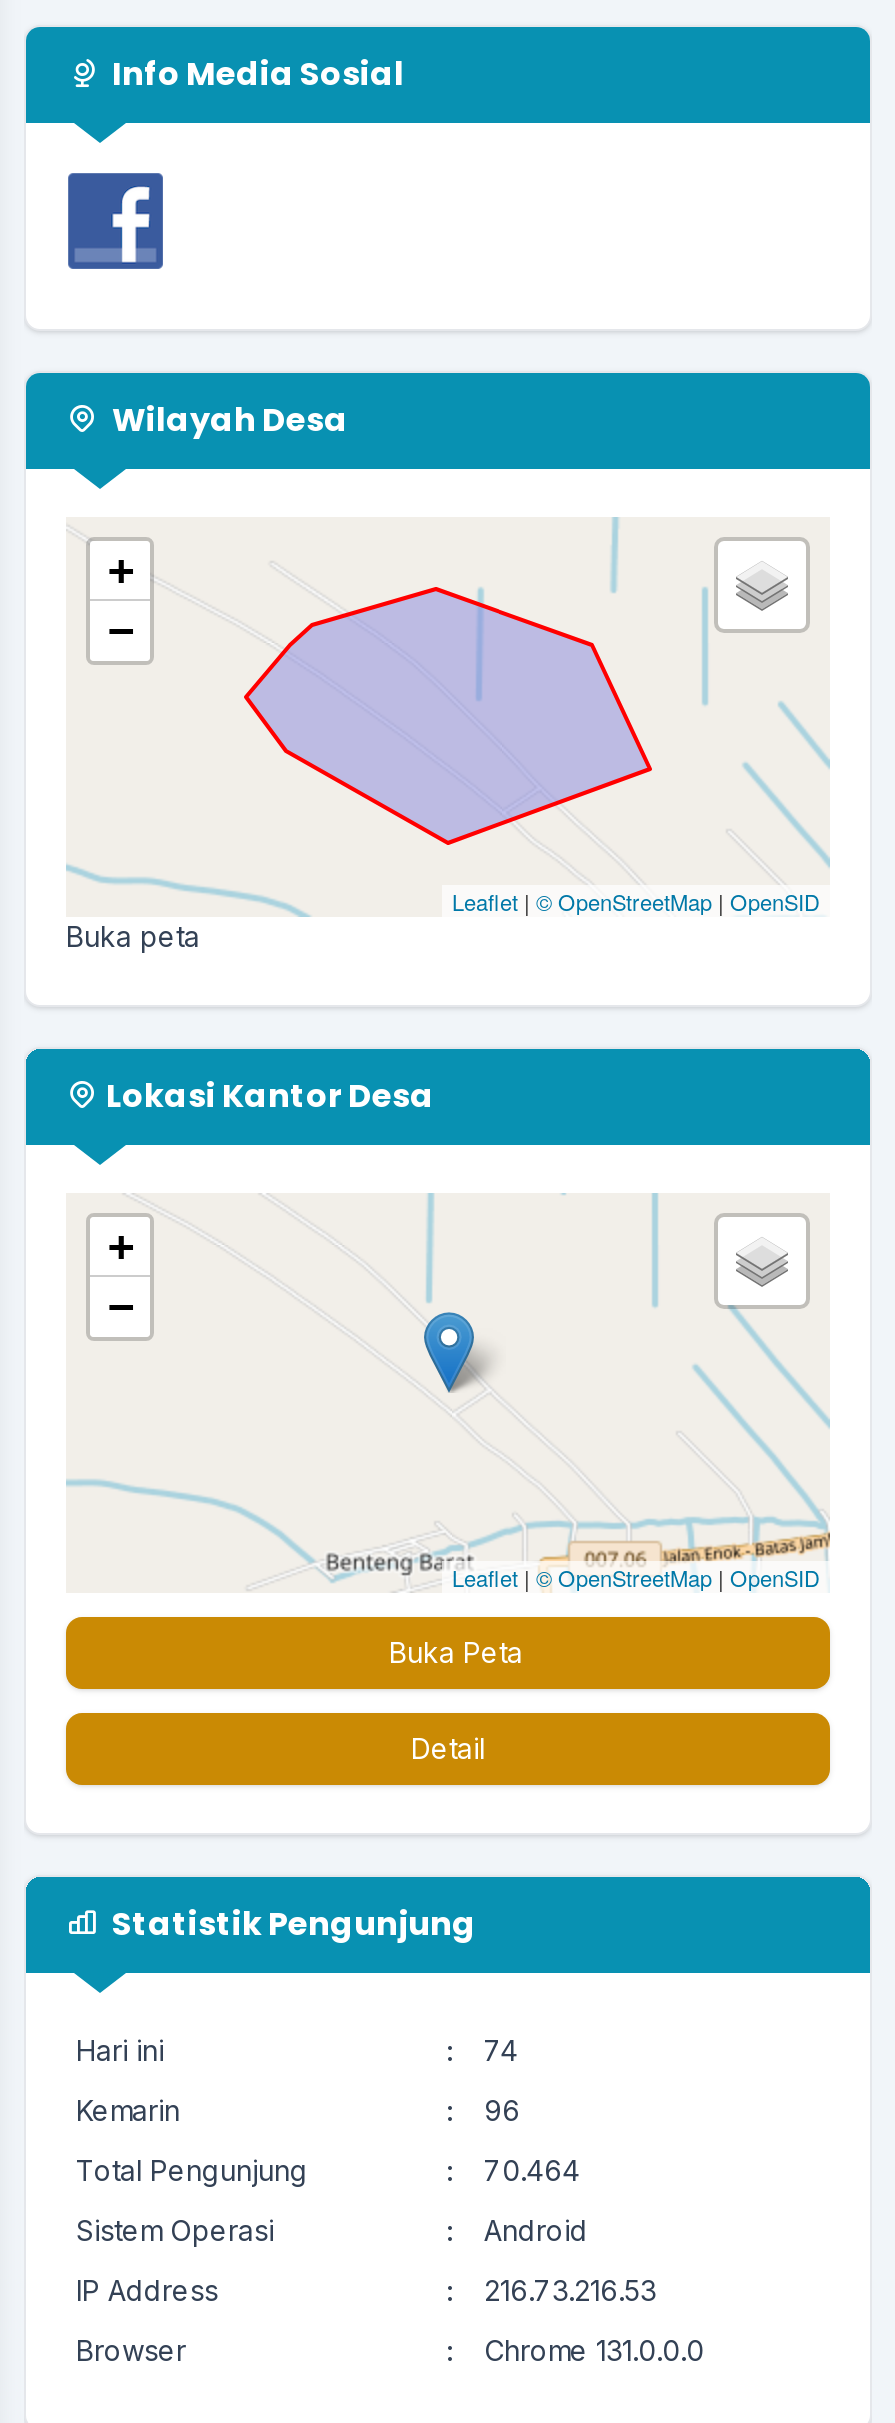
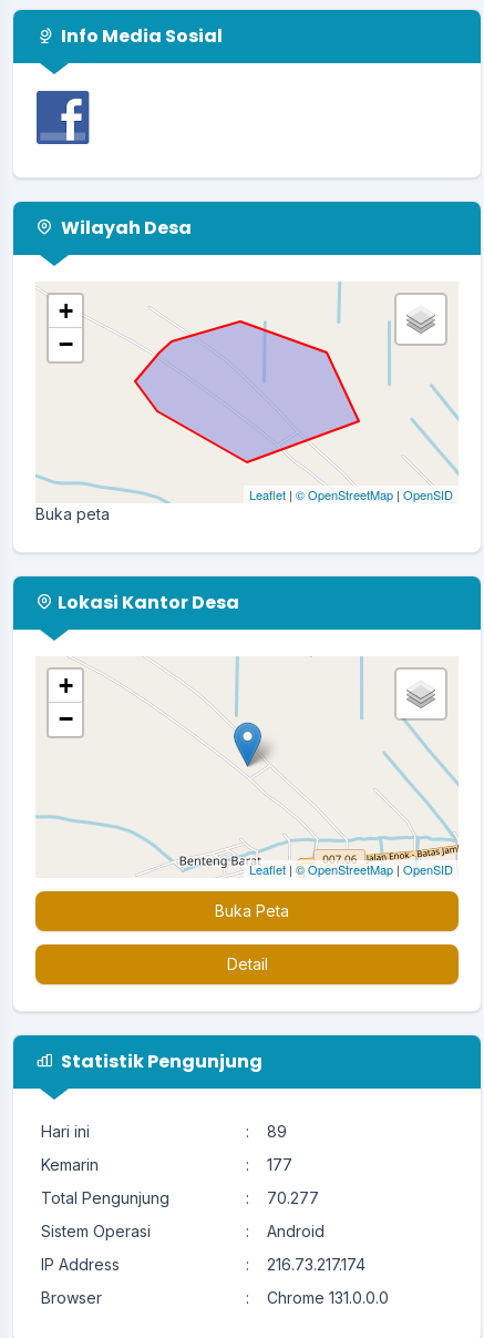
[484,2033,518,2067] 74 -> [267,1122,287,1141] 89
[484,2093,520,2127] 96 -> [267,1155,292,1174] 177
[484,2153,580,2187] 70.464 -> [267,1188,319,1207] 70.277
[484,2273,656,2307] 216.73.216.53 -> [267,1255,365,1274] 216.73.217.174

